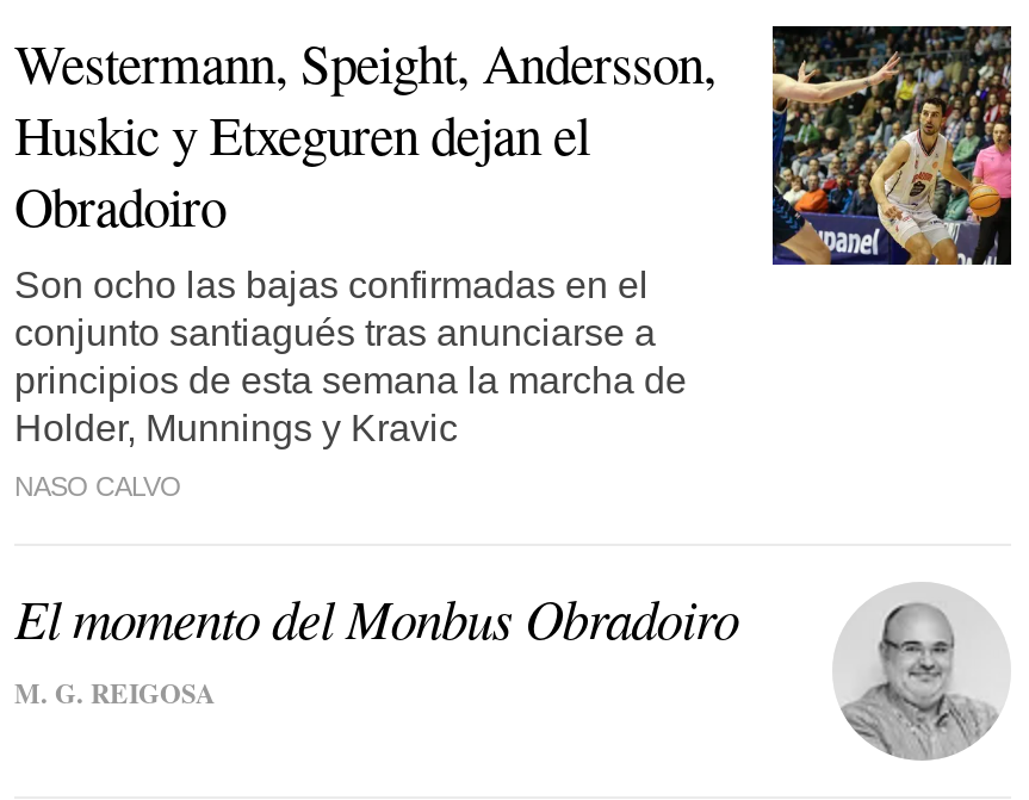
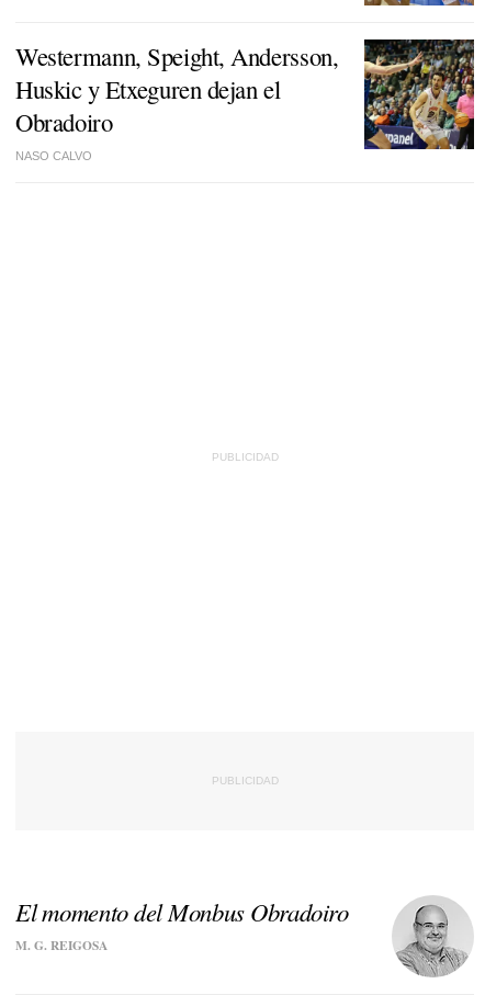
[14,262,687,448] Son ocho las bajas confirmadas en el | conjunto santiagués tras anunciarse a | principios de esta semana la marcha de | Holder, Munnings y Kravic -> none
moved [14,473,181,501] -> [15,149,92,162]: NASO CALVO

